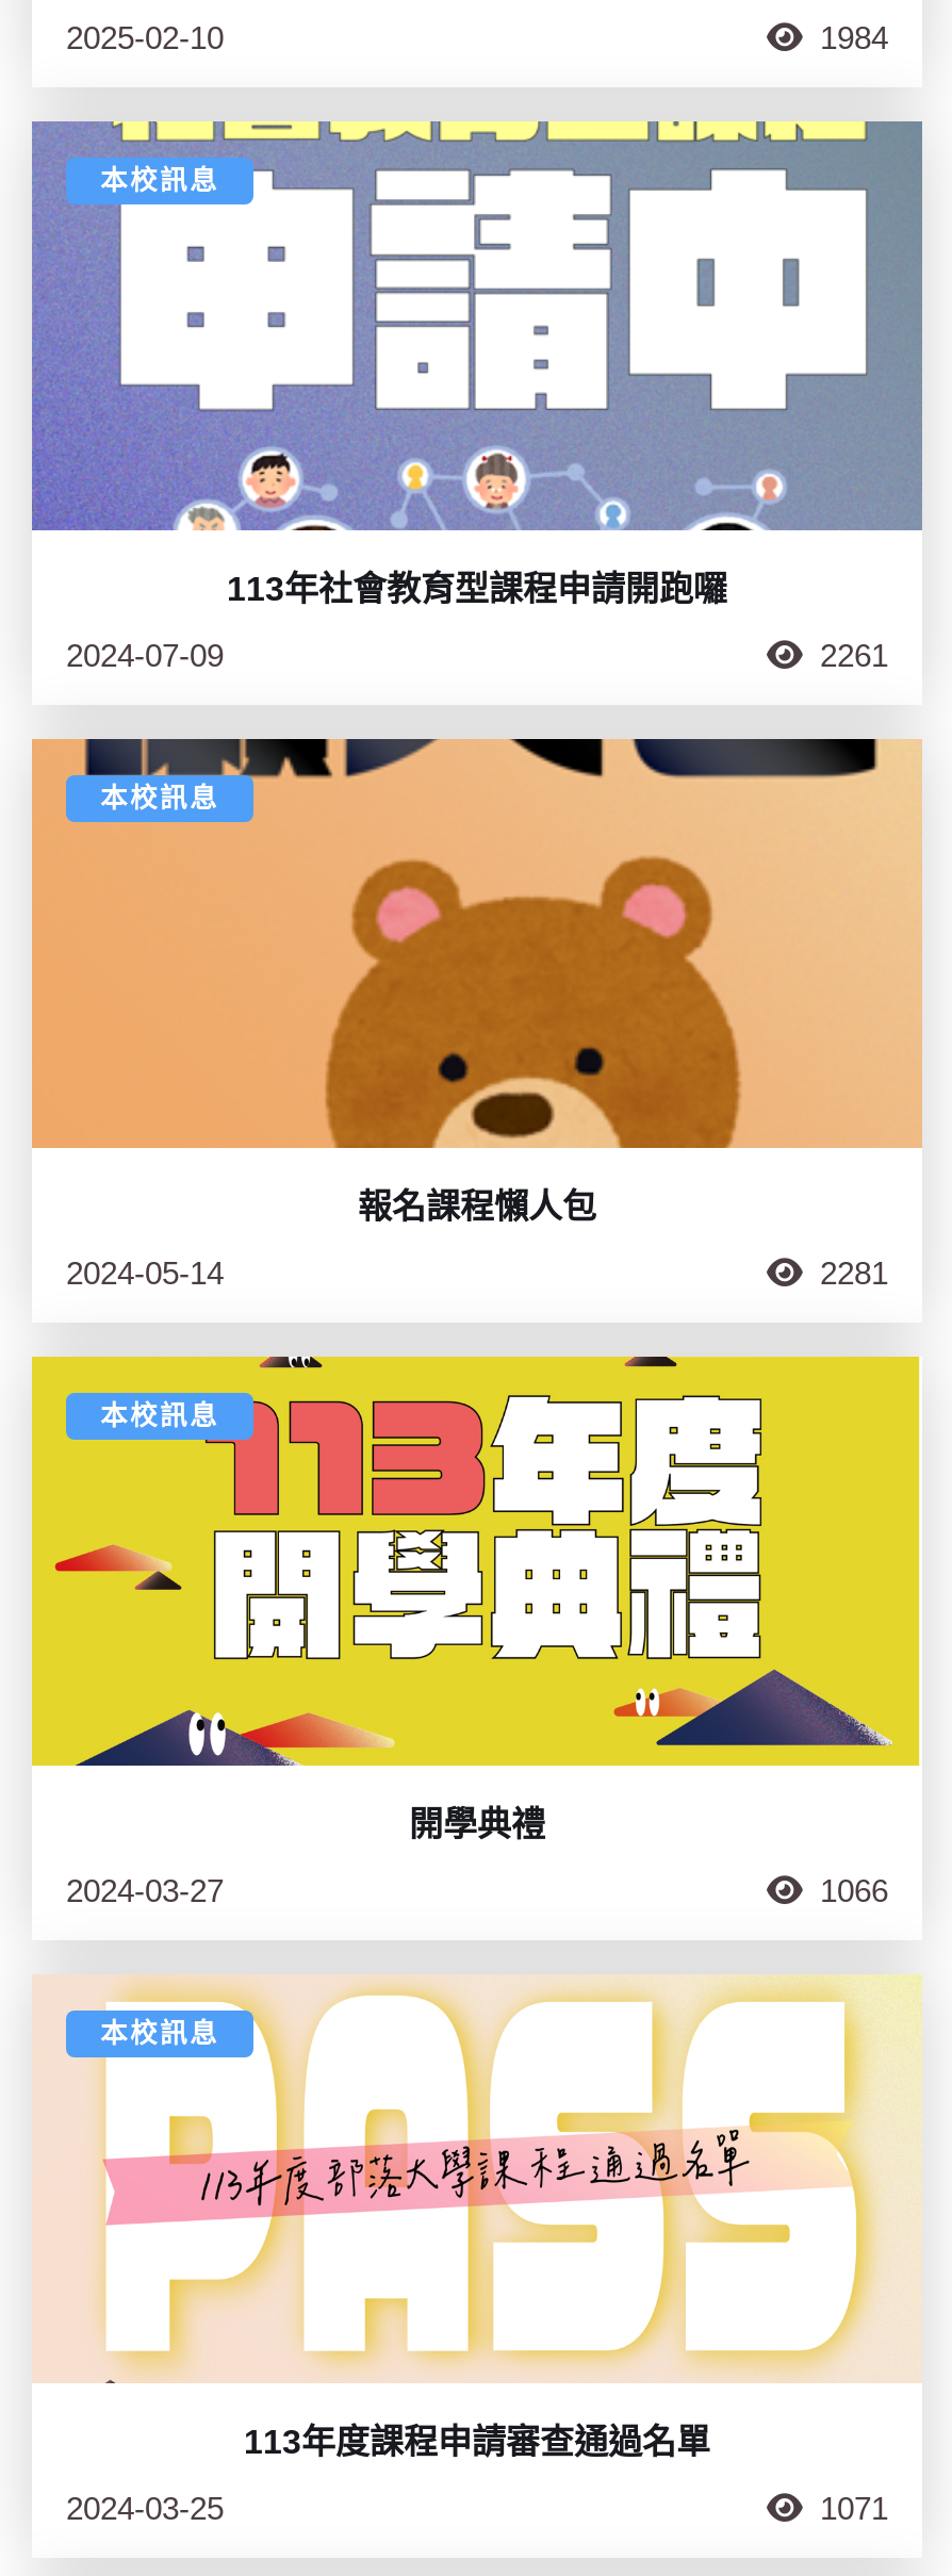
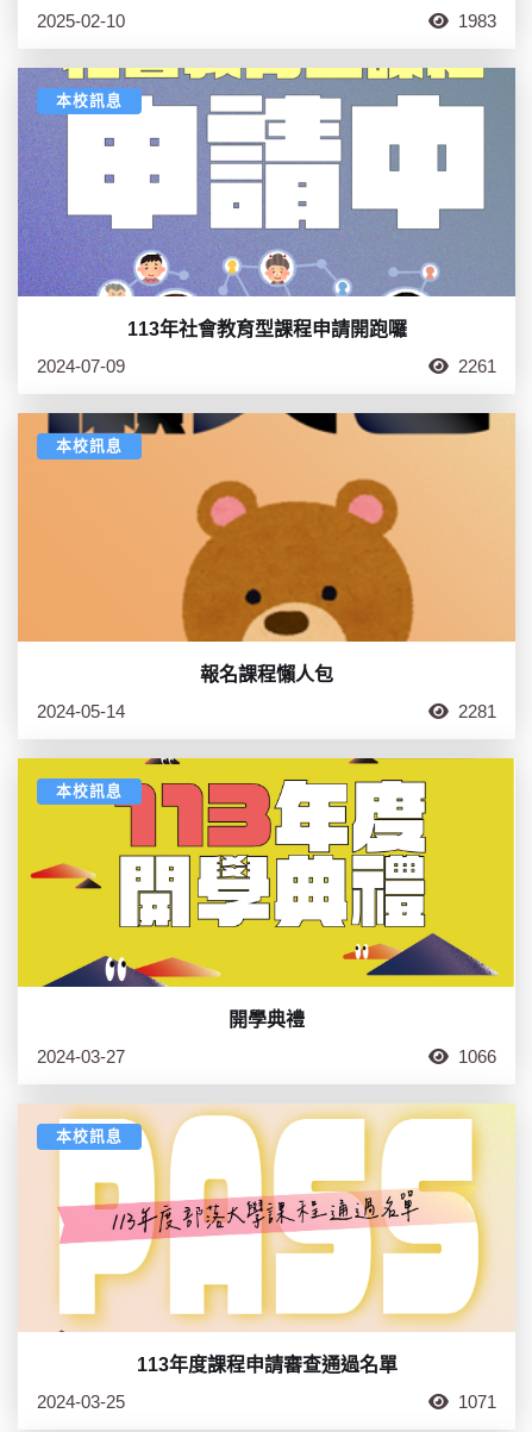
[820,19,888,55] 1984 -> [458,11,496,31] 1983

